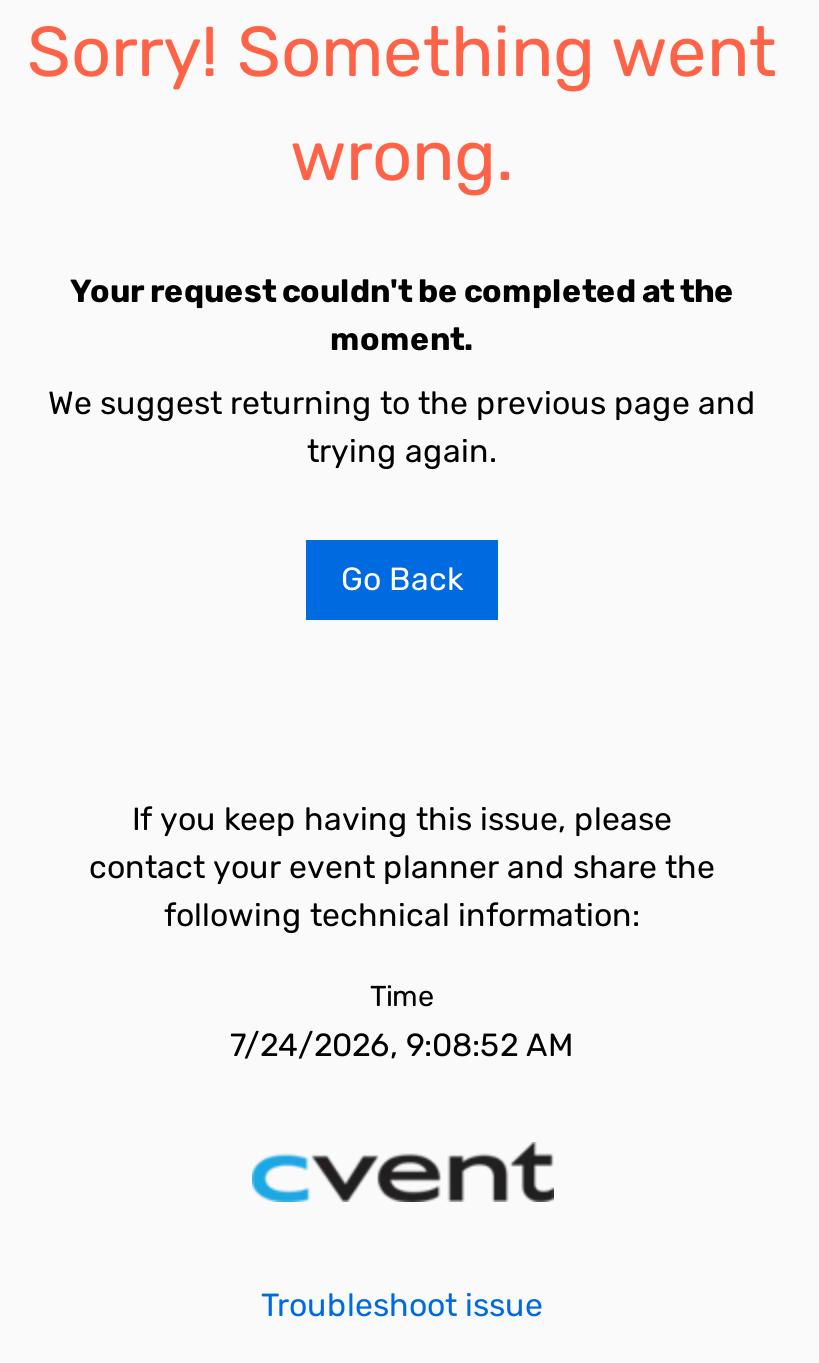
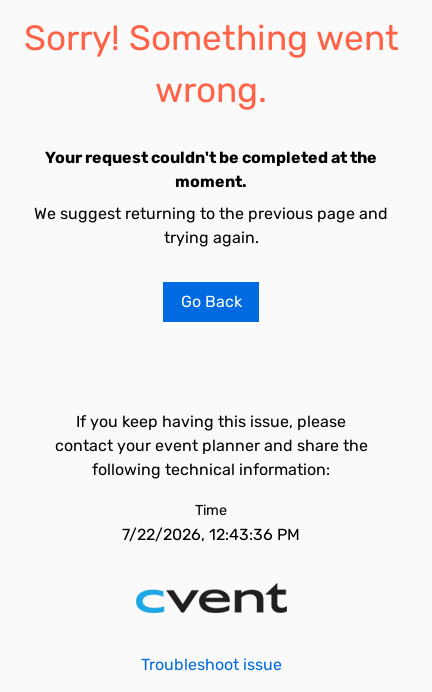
[230,1026,574,1064] 7/24/2026, 9:08:52 AM -> [122,525,300,544] 7/22/2026, 12:43:36 PM

